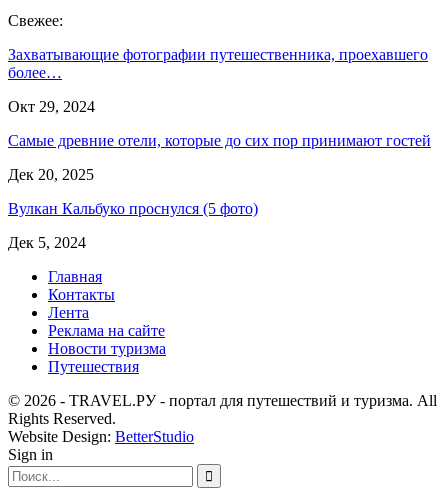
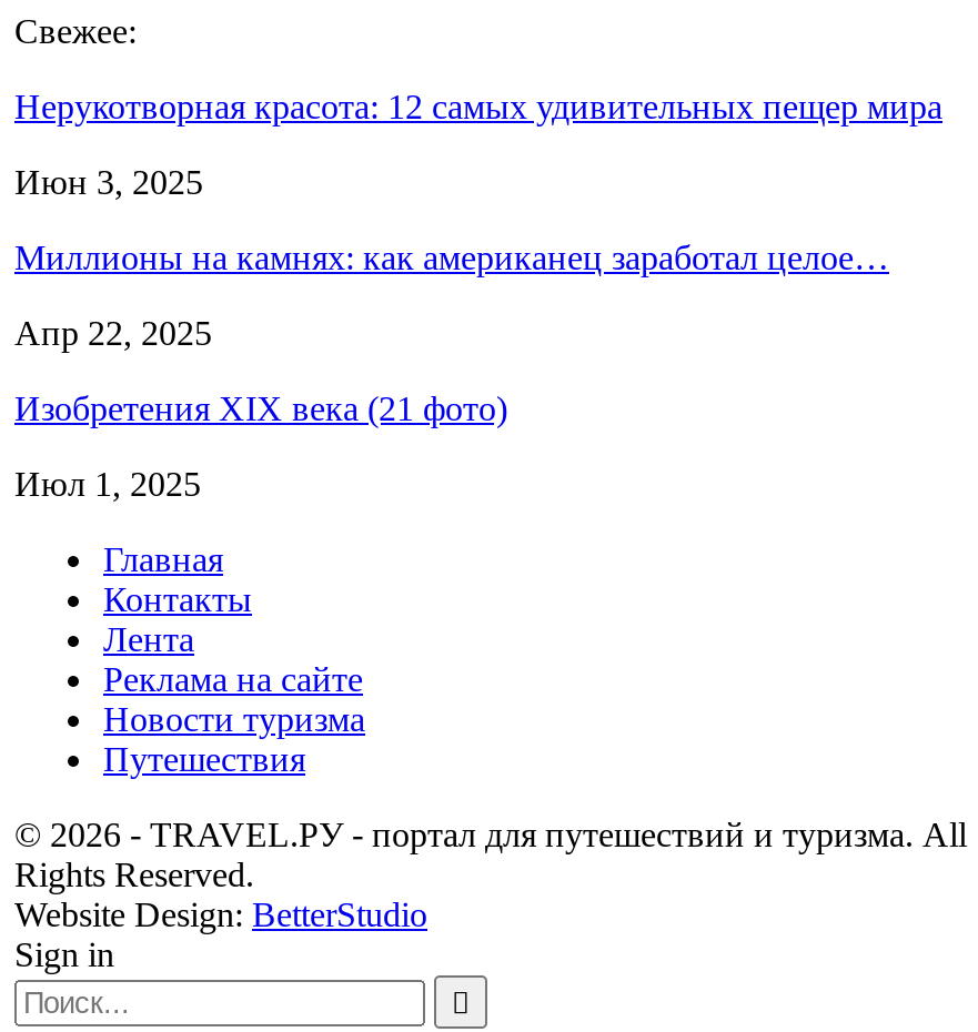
[8,46,428,81] Захватывающие фотографии путешественника, проехавшего | более… -> [14,87,942,125] Нерукотворная красота: 12 самых удивительных пещер мира
[8,98,95,115] Окт 29, 2024 -> [14,163,203,200] Июн 3, 2025
[8,132,431,149] Самые древние отели, которые до сих пор принимают гостей -> [14,238,889,276] Миллионы на камнях: как американец заработал целое…
[8,166,94,183] Дек 20, 2025 -> [14,314,212,351] Апр 22, 2025
[8,200,258,217] Вулкан Кальбуко проснулся (5 фото) -> [14,389,507,427] Изобретения XIX века (21 фото)
[8,234,86,251] Дек 5, 2024 -> [14,465,201,502] Июл 1, 2025

